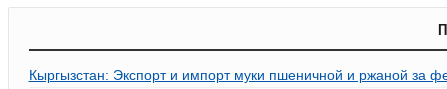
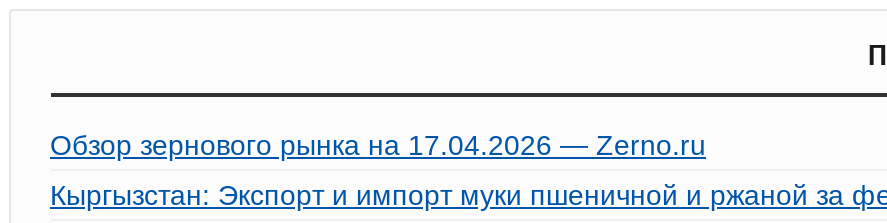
none -> [50,128,706,160] Обзор зернового рынка на 17.04.2026 — Zerno.ru

